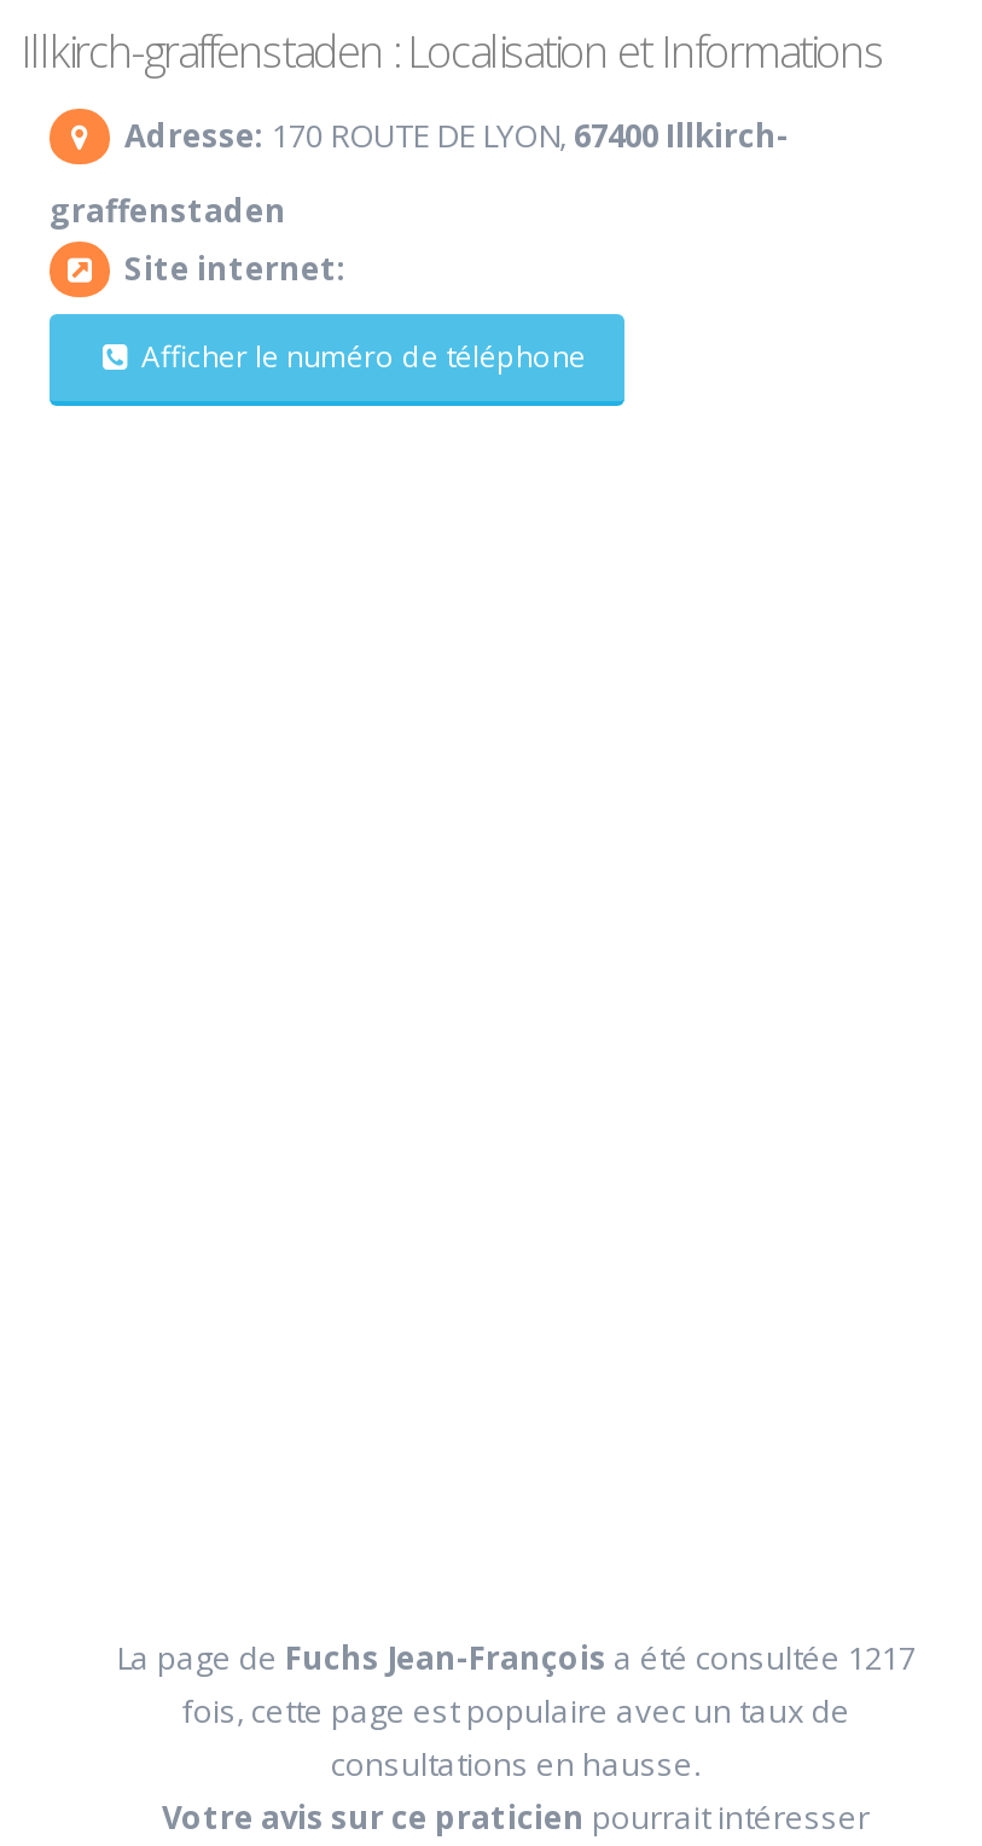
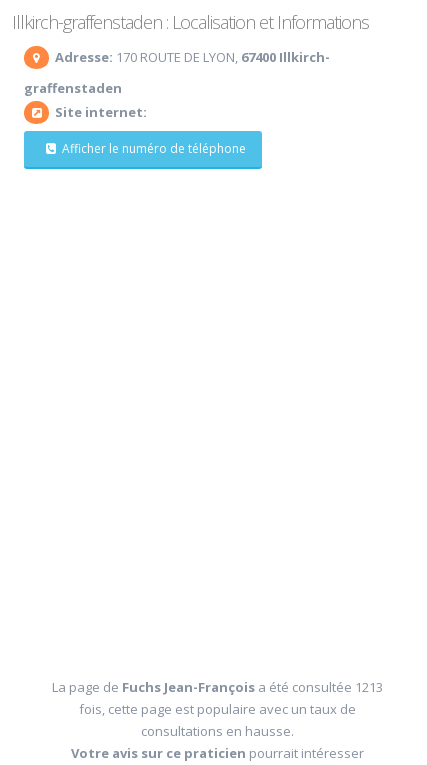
[116,1636,916,1679] La page de Fuchs Jean-François a été consultée 1217 -> [51,678,382,696] La page de Fuchs Jean-François a été consultée 1213

